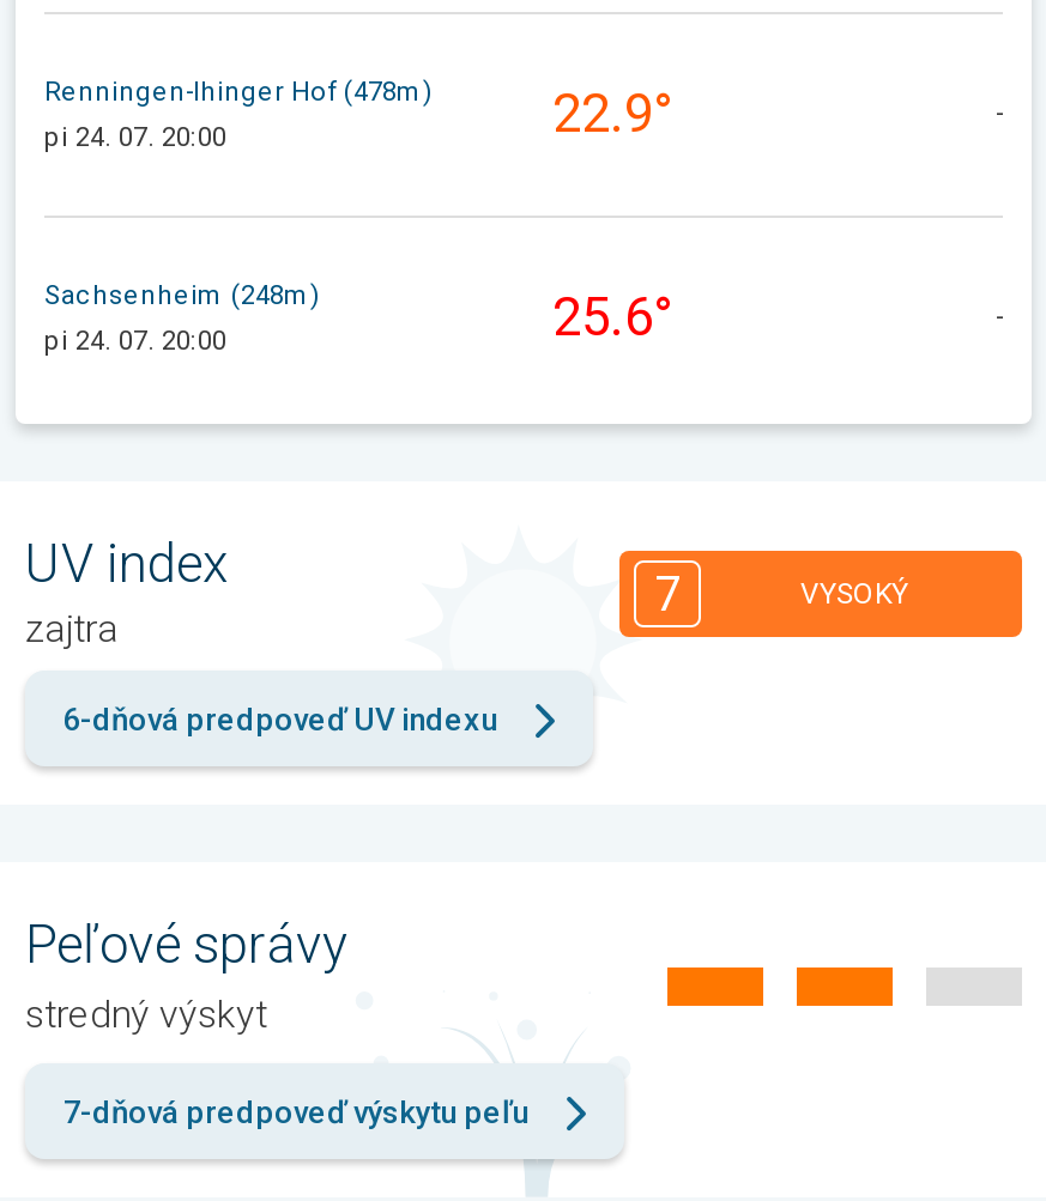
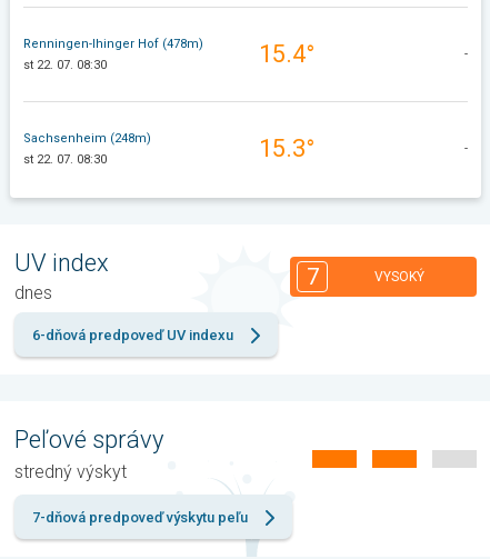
[44,84,672,153] pi 24. 07. 20:00 | 22.9° -> [23,40,314,72] st 22. 07. 08:30 | 15.4°
[44,288,672,356] pi 24. 07. 20:00 | 25.6° -> [23,135,314,166] st 22. 07. 08:30 | 15.3°
[25,606,119,652] zajtra -> [14,283,52,304] dnes

